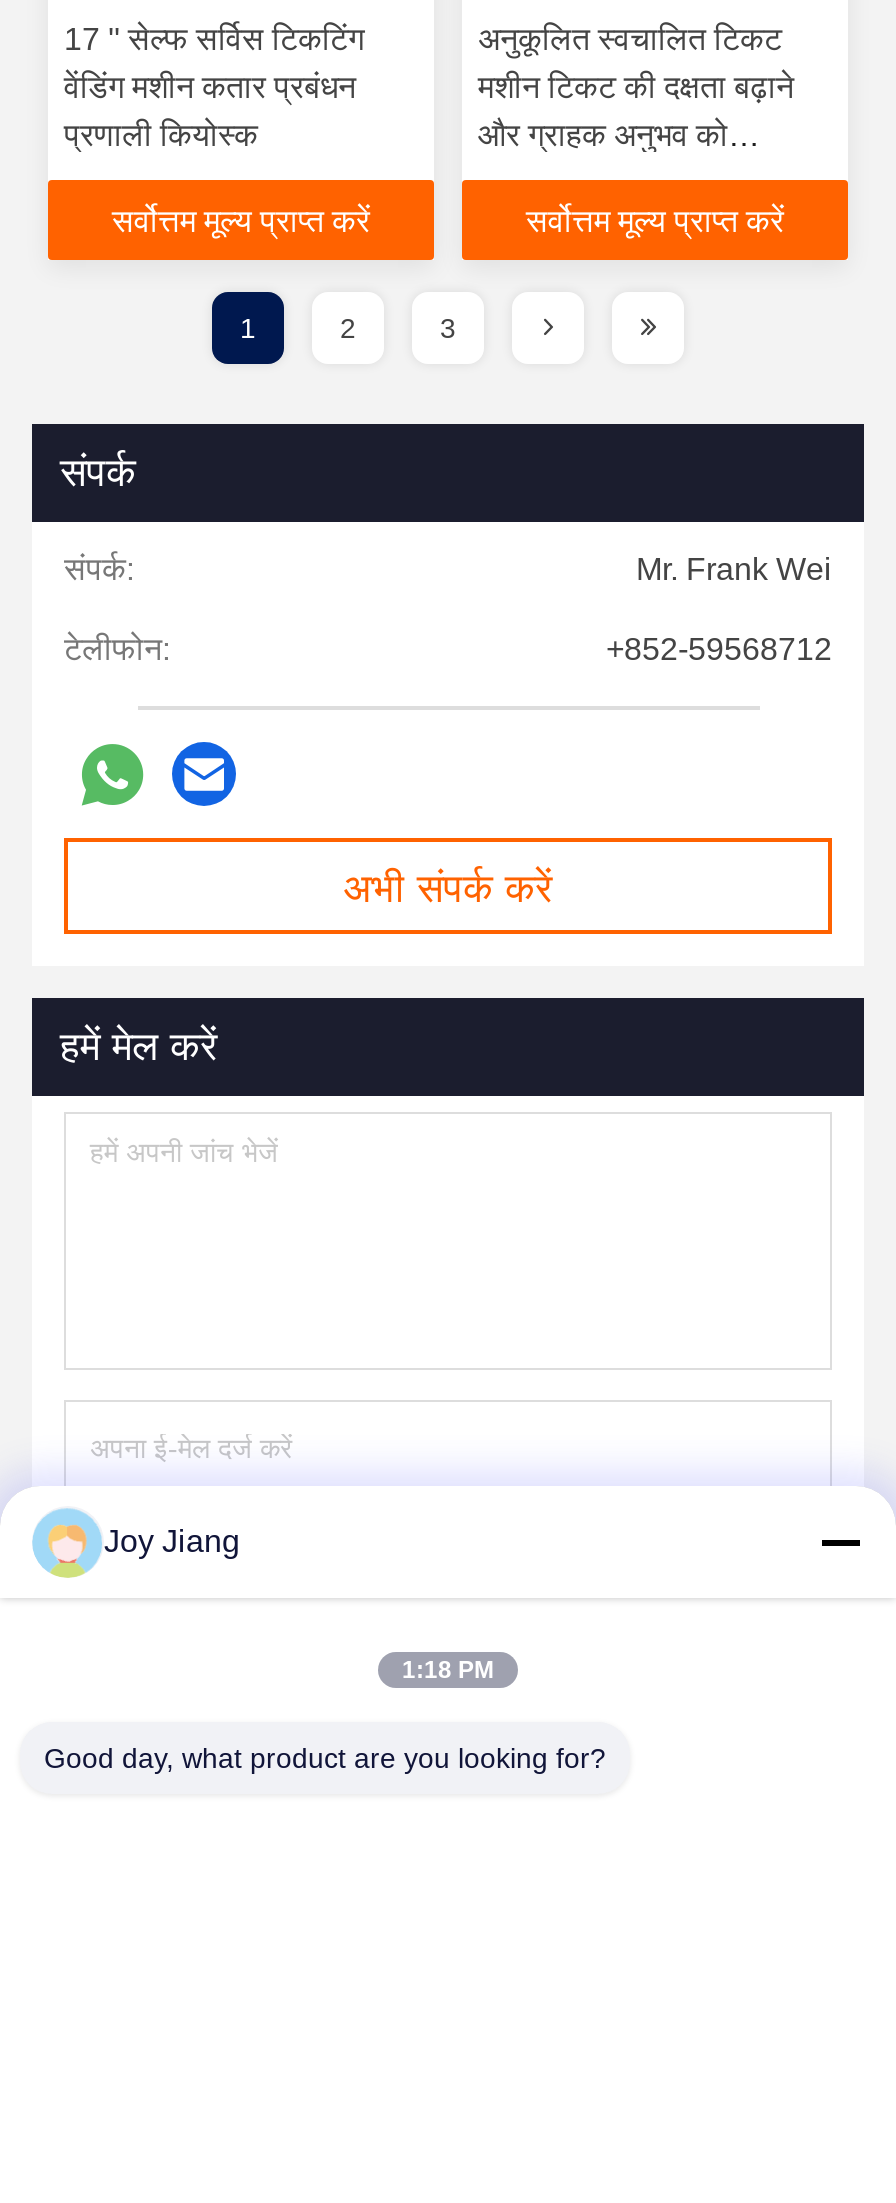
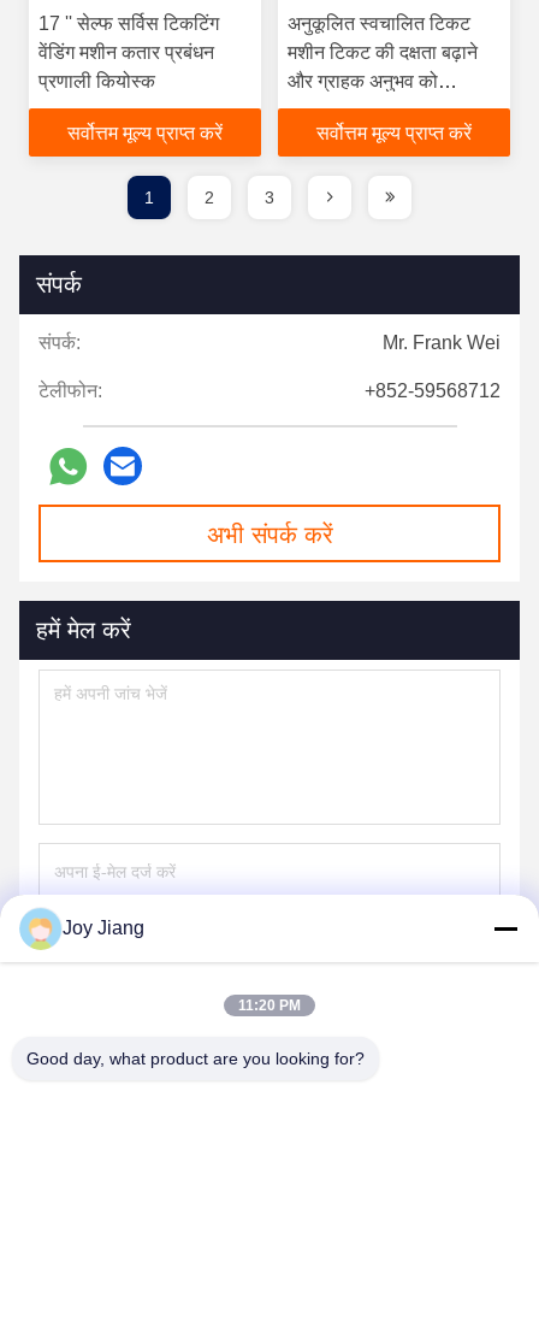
[402,1656,494,1684] 1:18 PM -> [238,997,301,1014] 11:20 PM

